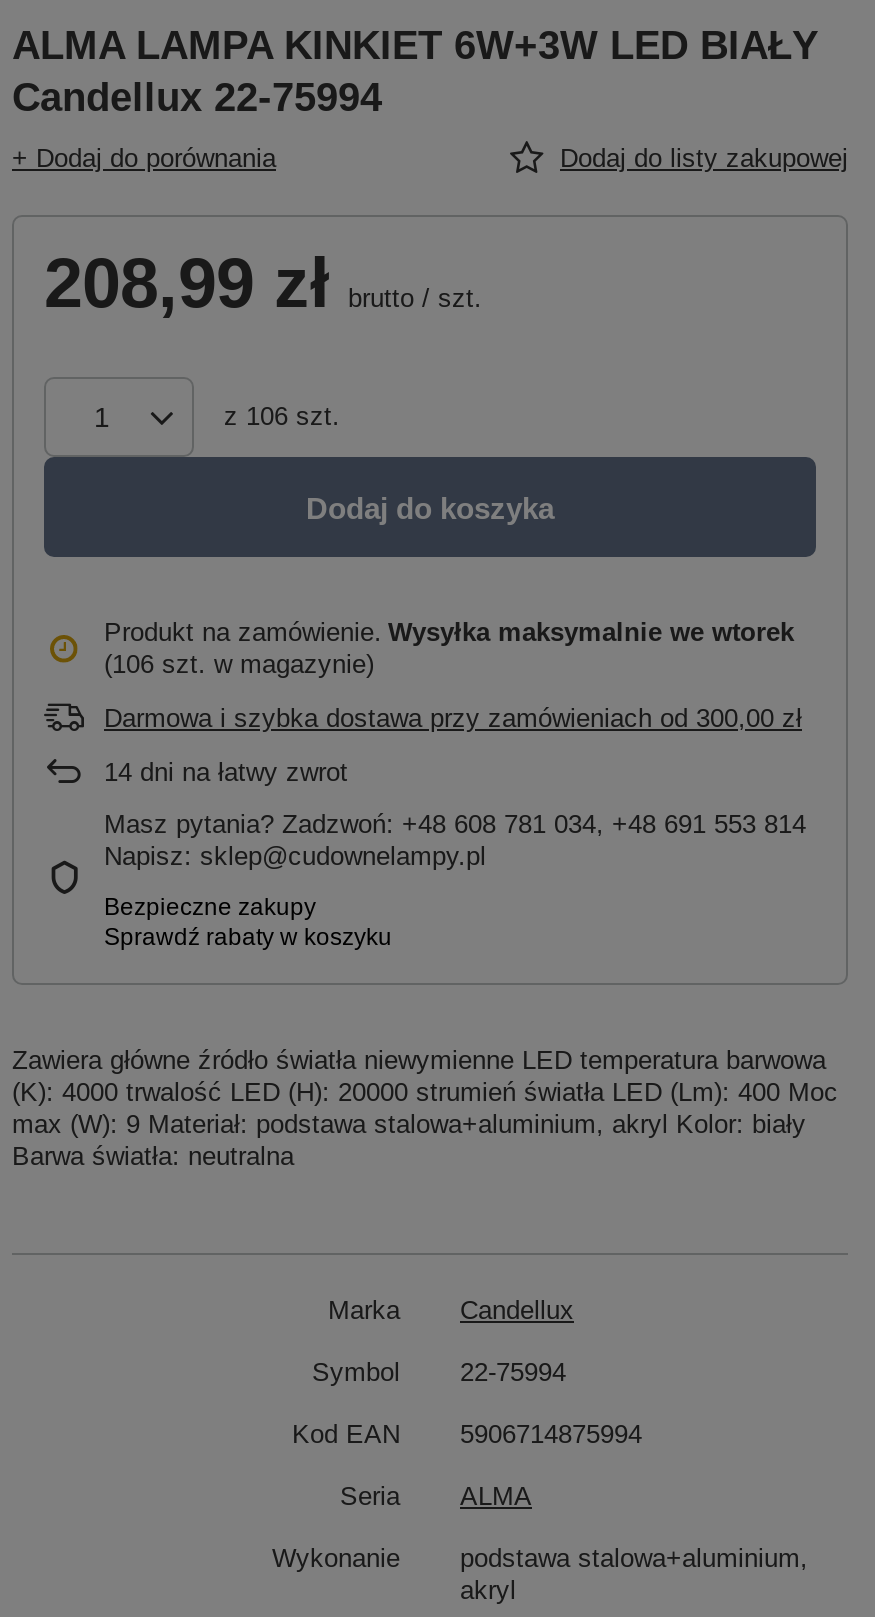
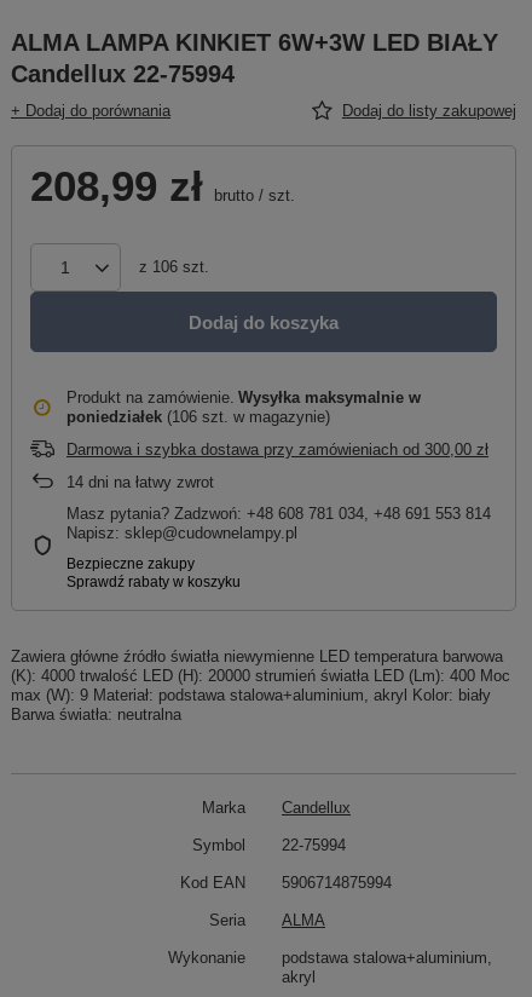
[104,617,794,679] Produkt na zamówienie Wysyłka maksymalnie we wtorek | (106 szt. w magazynie) -> [66,388,421,426] Produkt na zamówienie Wysyłka maksymalnie w | poniedziałek (106 szt. w magazynie)

